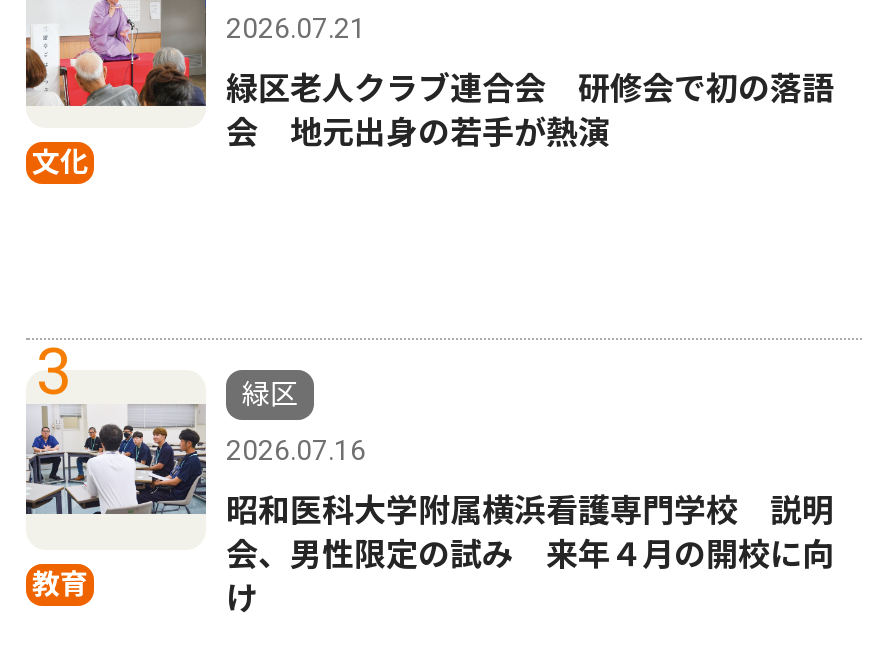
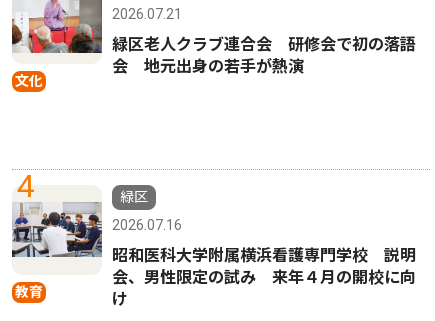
[36,334,72,410] 3 -> [17,167,35,205] 4

